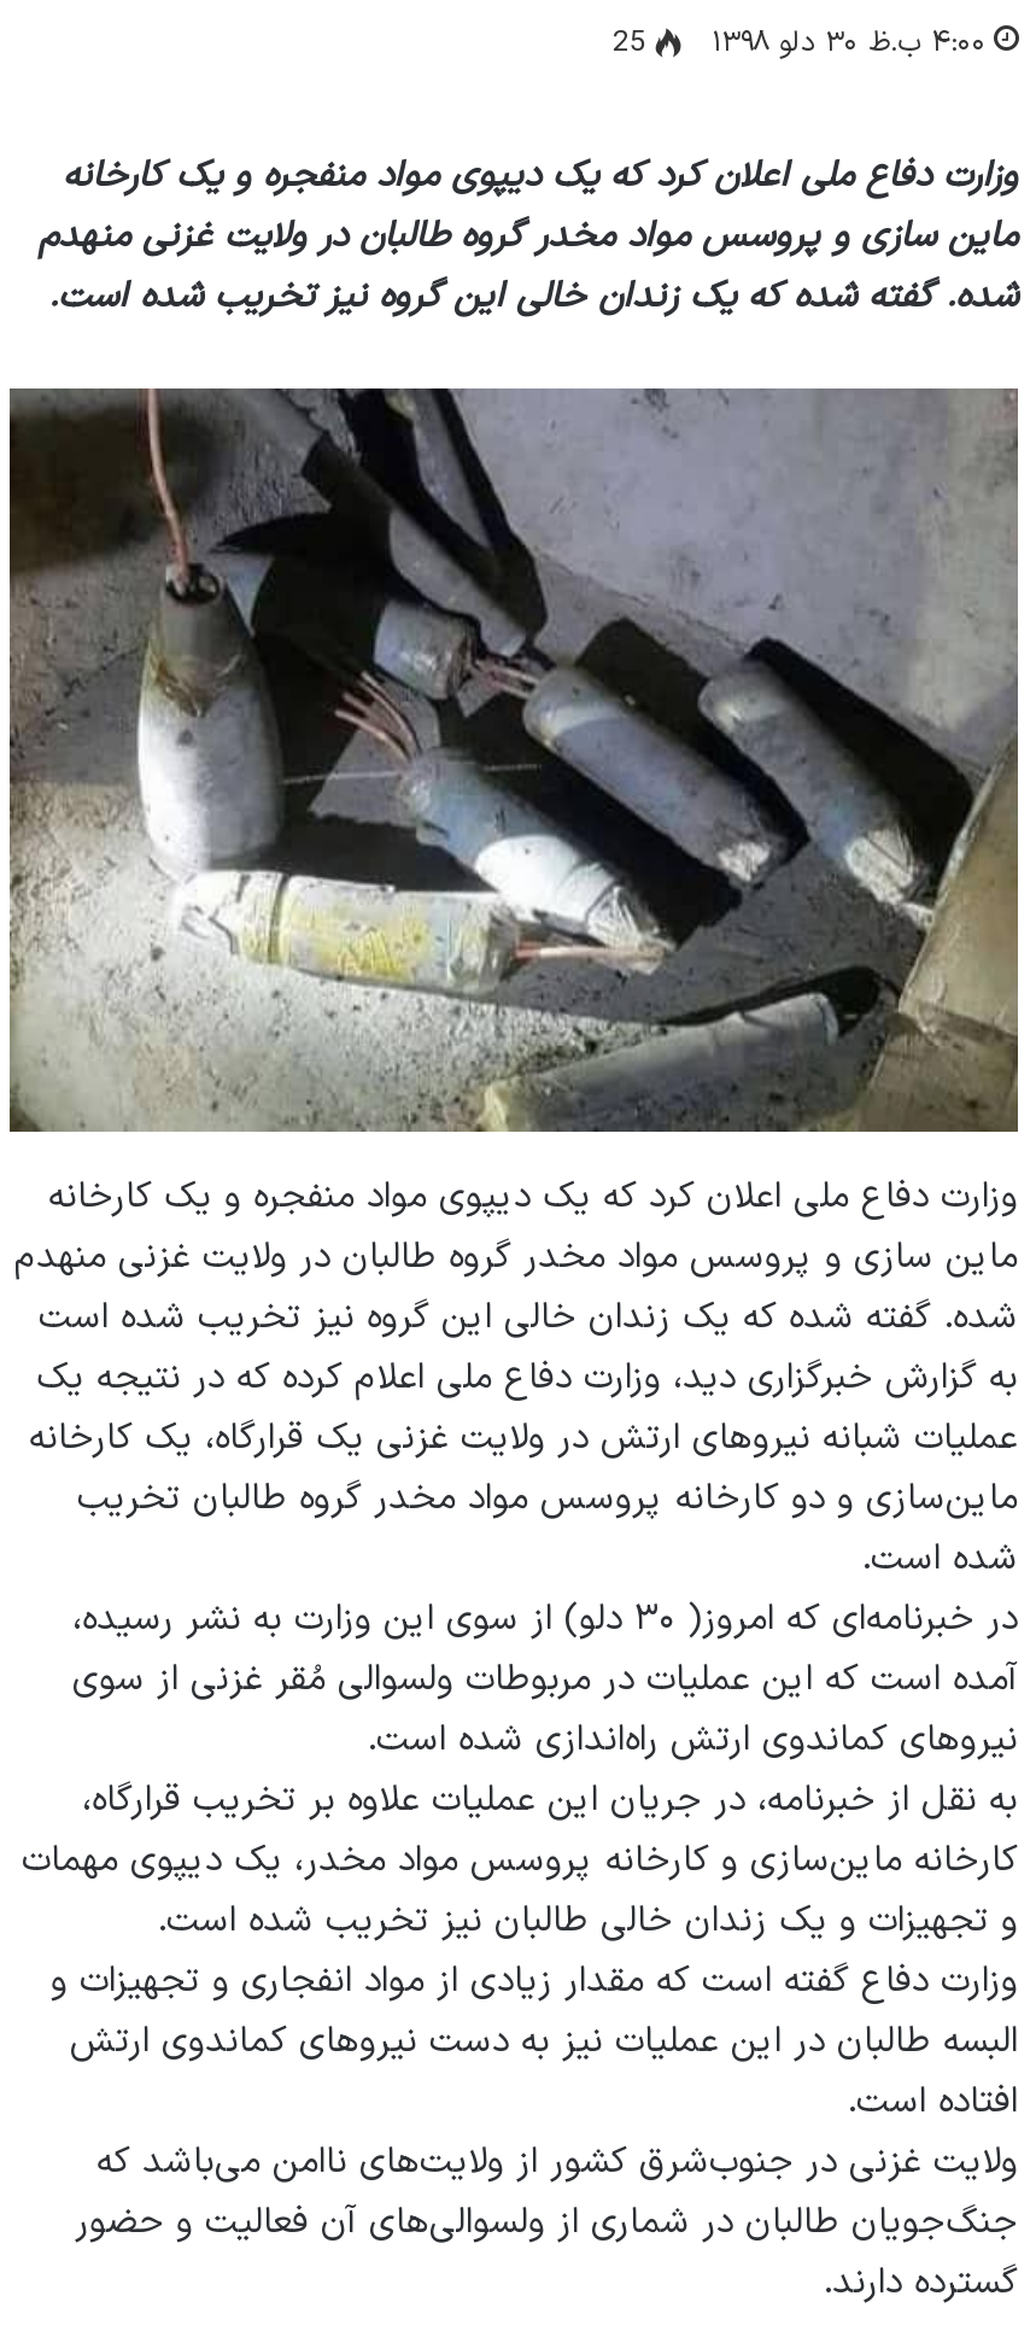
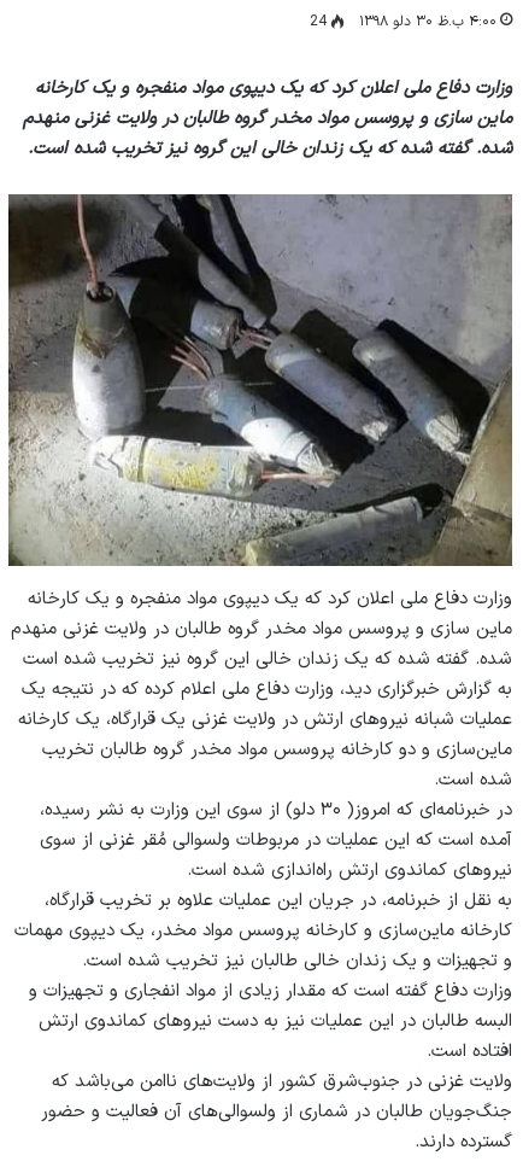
[613,22,646,65] 25 -> [310,11,327,33] 24

